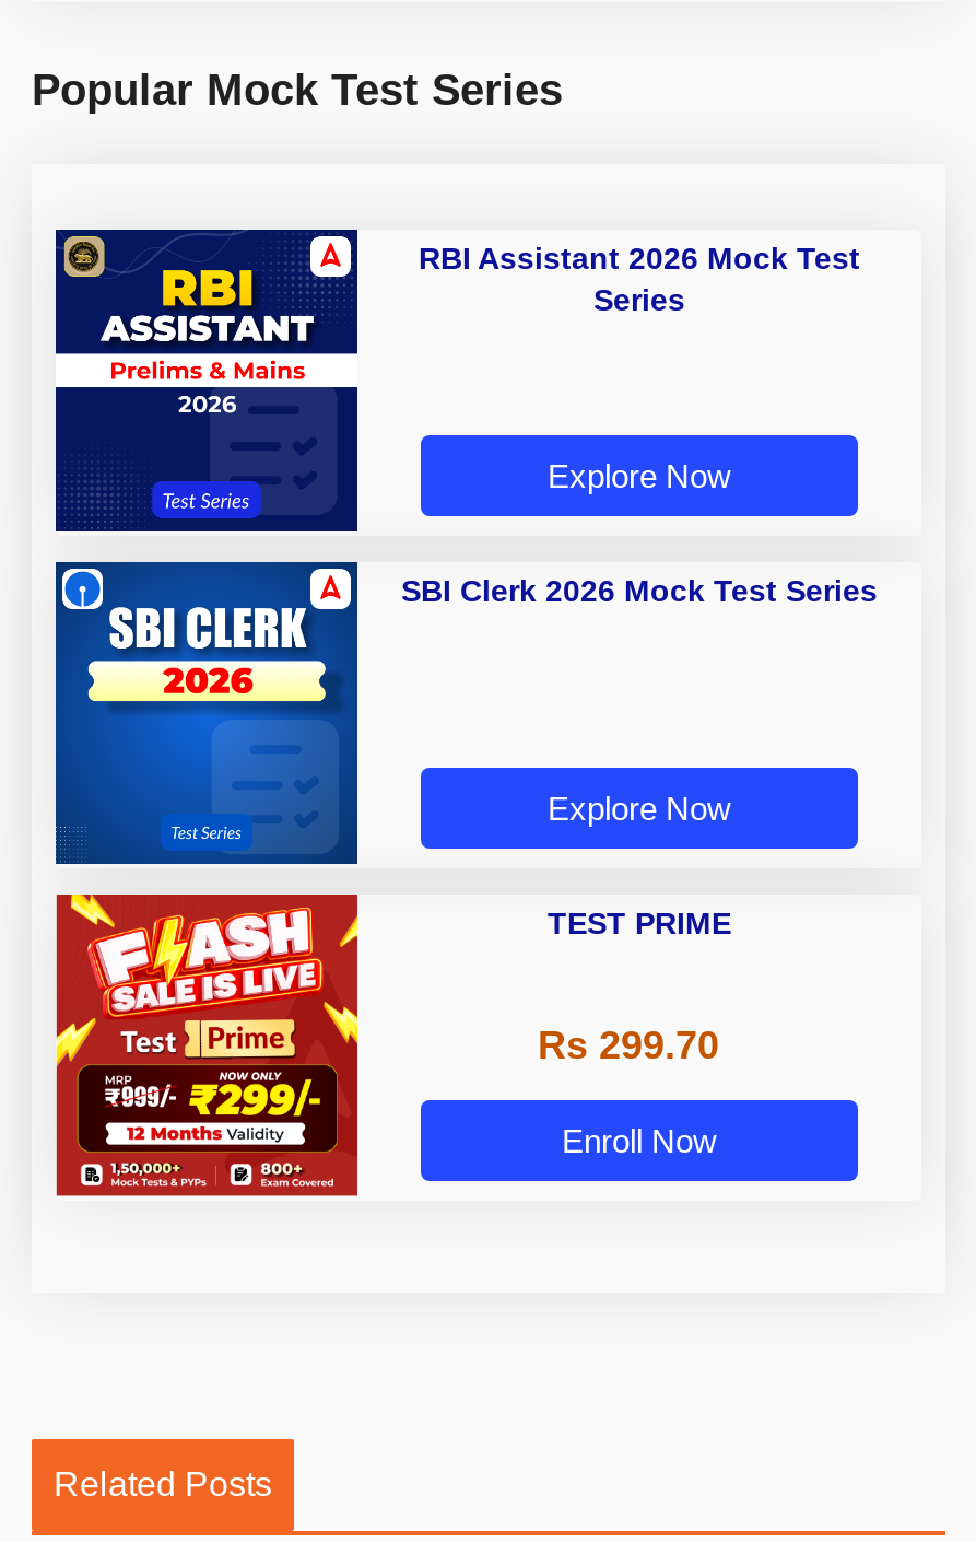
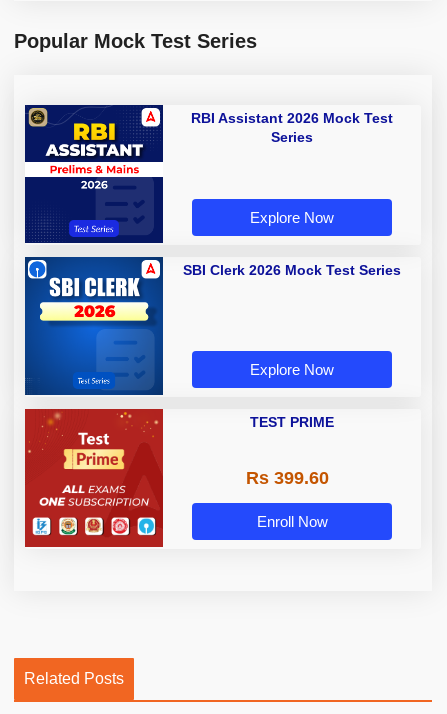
[54,892,360,1190] [image] -> [24,408,164,542] [image]
[538,1024,719,1068] Rs 299.70 -> [245,468,328,488] Rs 399.60

